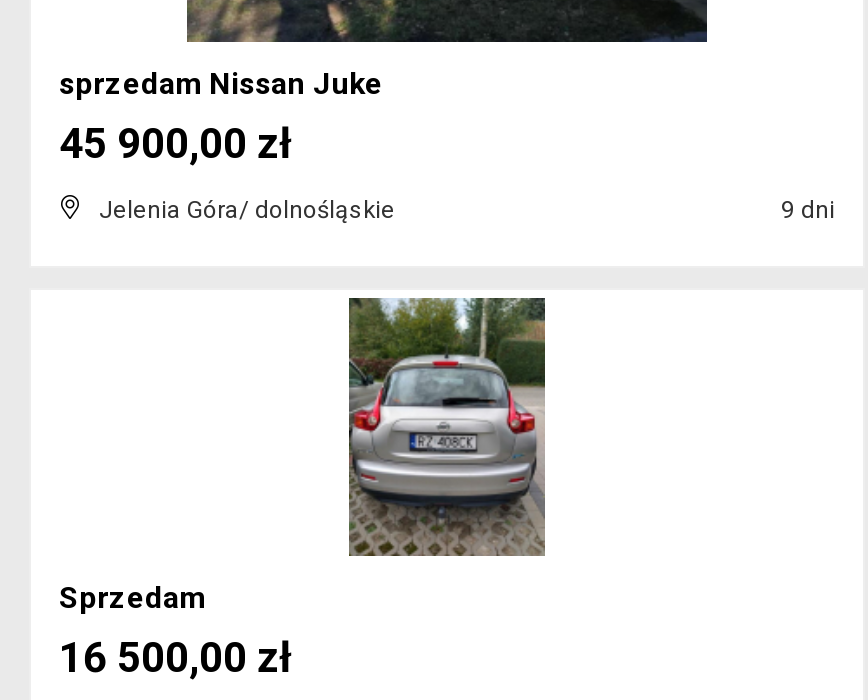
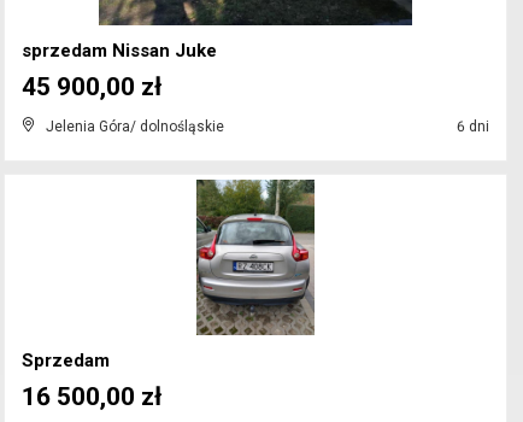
[775,196,835,224] 9 dni -> [453,118,489,135] 6 dni

